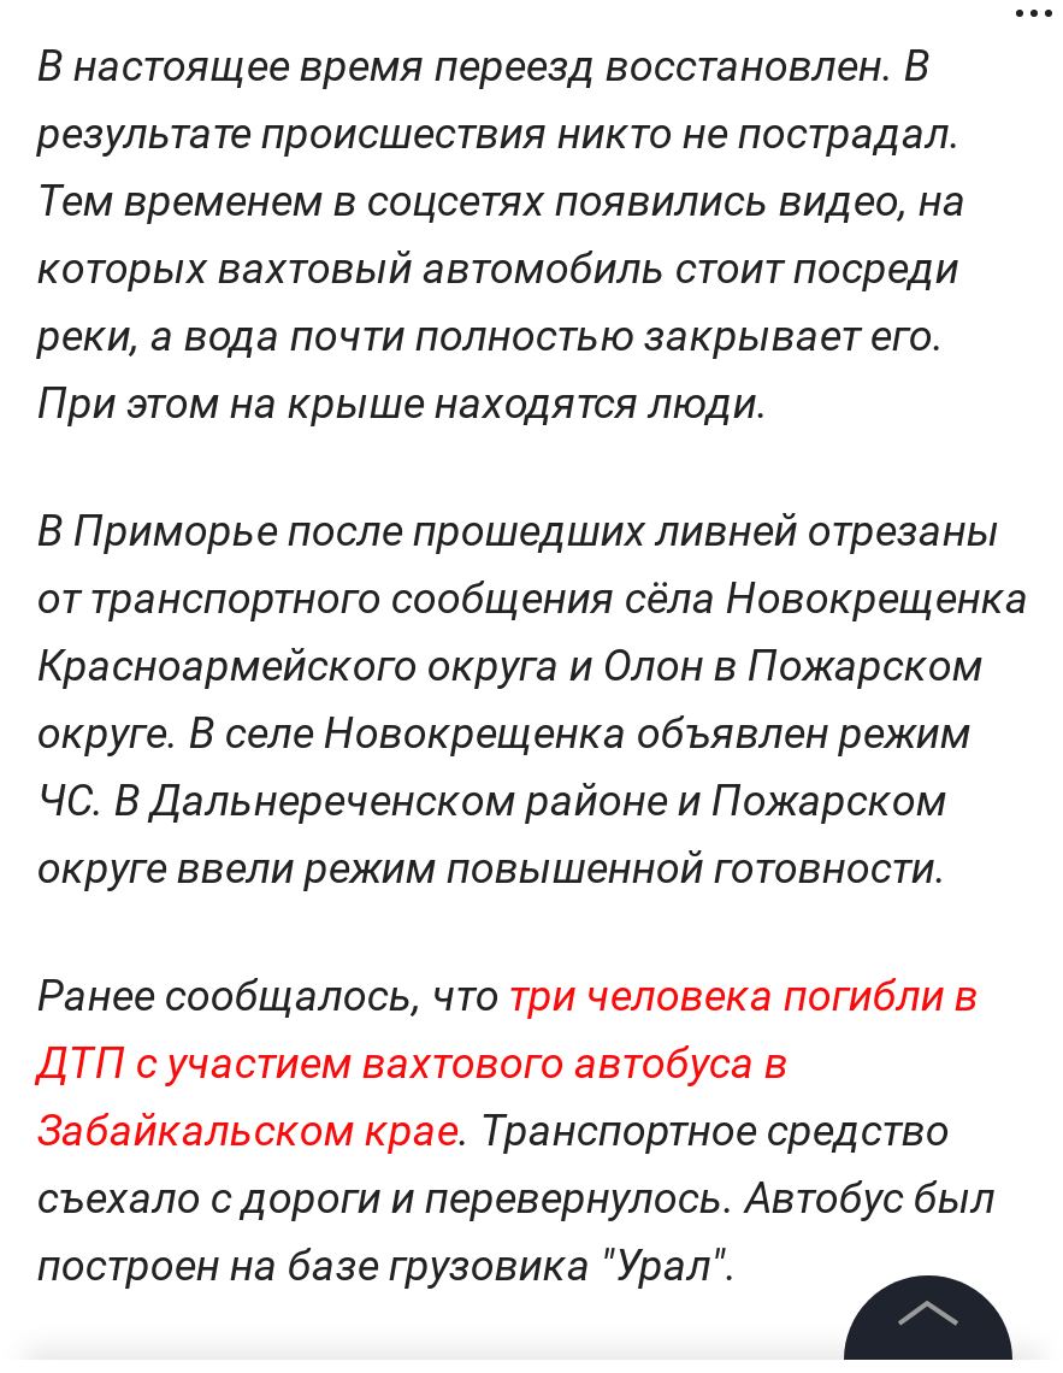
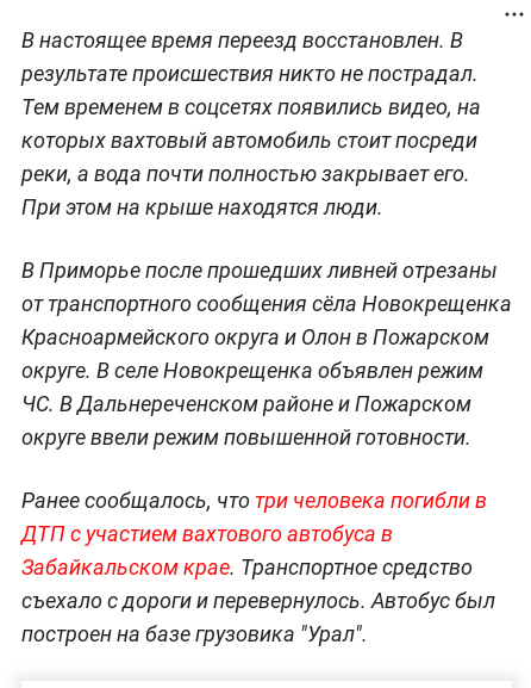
[841,1273,1015,1362] [image] -> none

